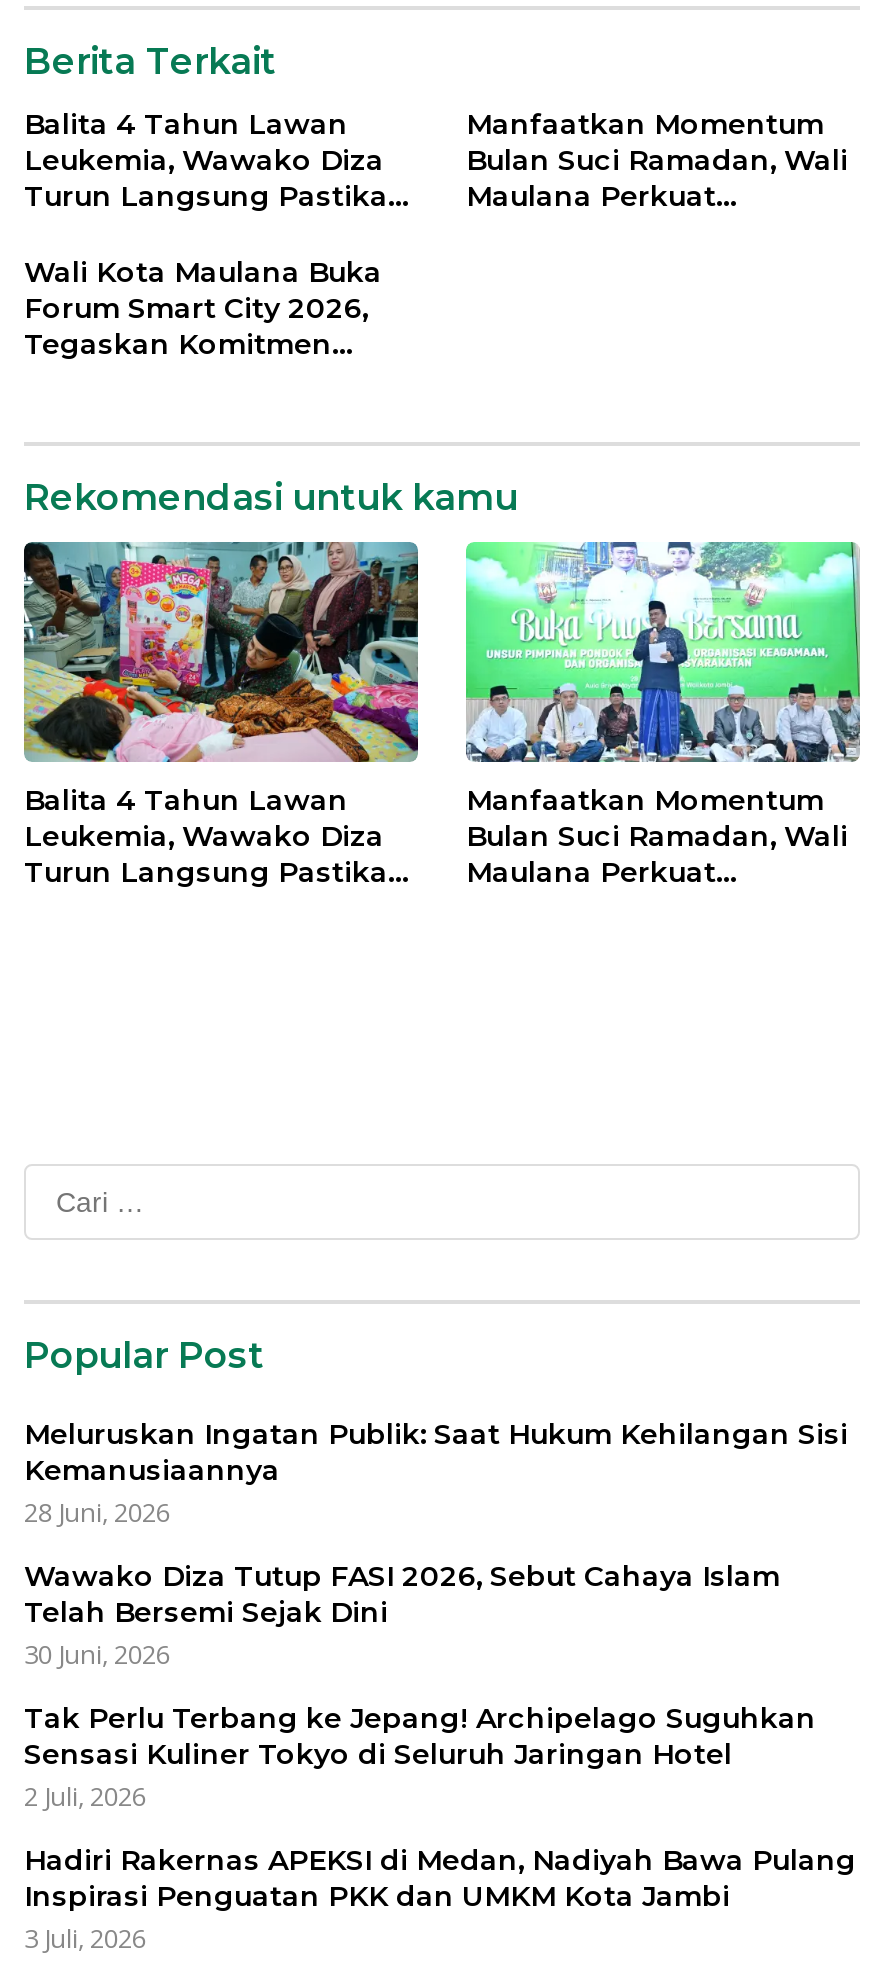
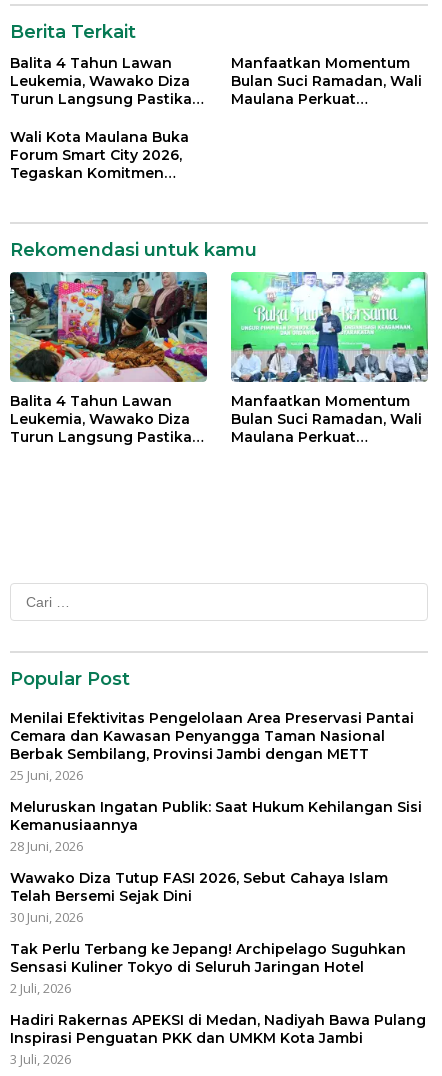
none -> [10,709,414,784] Menilai Efektivitas Pengelolaan Area Preservasi Pantai | Cemara dan Kawasan Penyangga Taman Nasional | Berbak Sembilang, Provinsi Jambi dengan METT | 25 Juni, 2026

